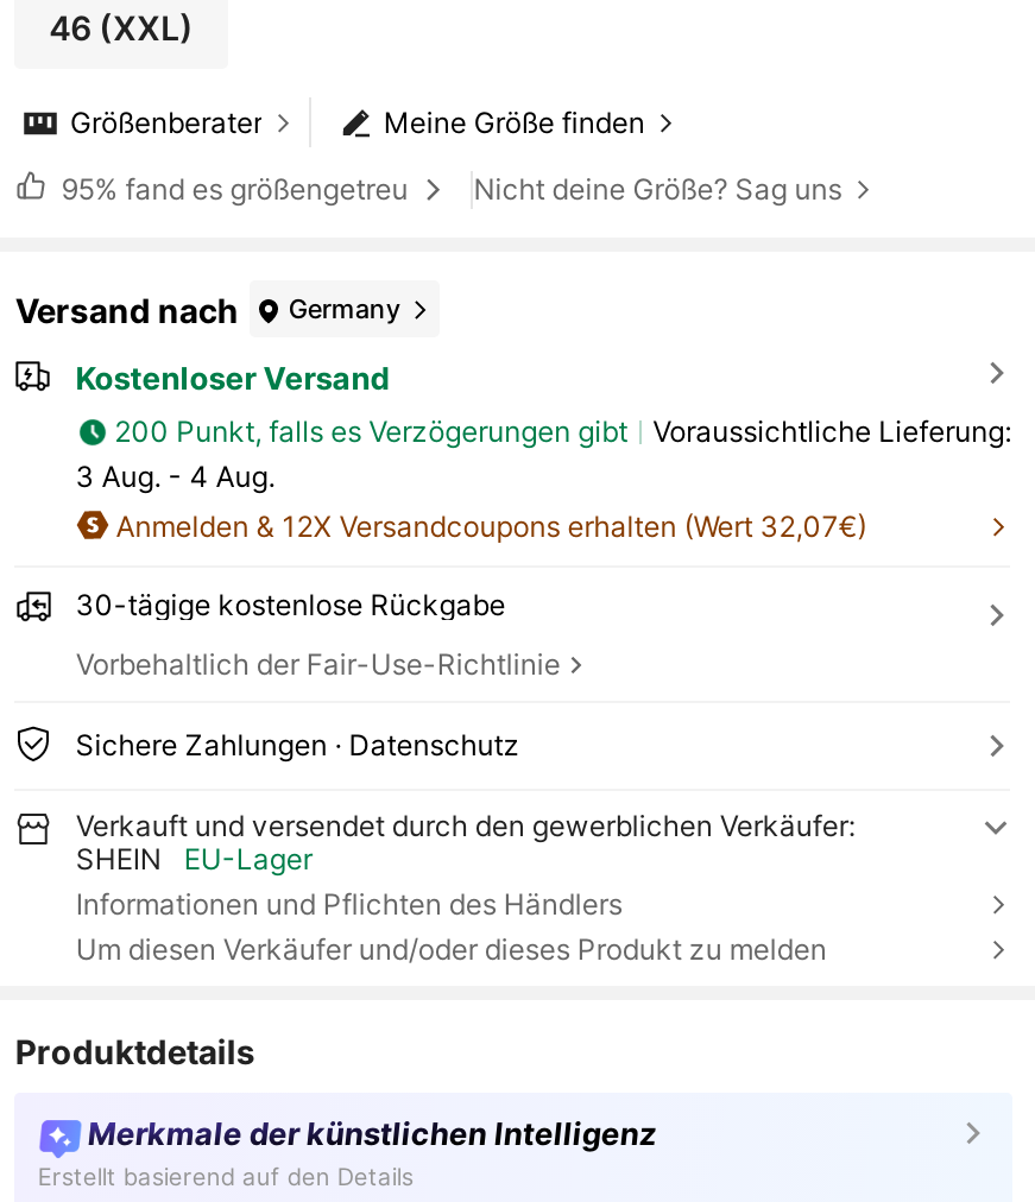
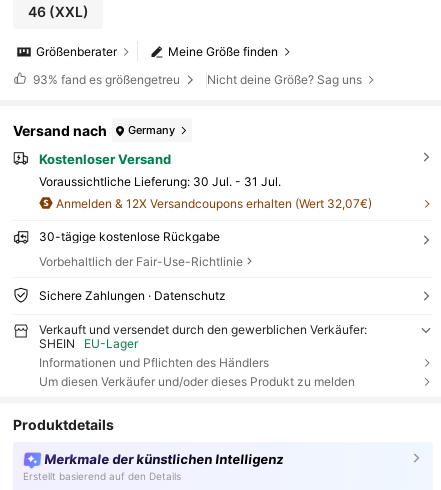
[54,170,415,205] 95% fand es größengetreu -> [30,71,183,86] 93% fand es größengetreu
[75,413,1011,493] 200 Punkt, falls es Verzögerungen gibt | Voraussichtliche Lieferung: | 3 Aug. - 4 Aug. -> [39,174,281,189] Voraussichtliche Lieferung: 30 Jul. - 31 Jul.

